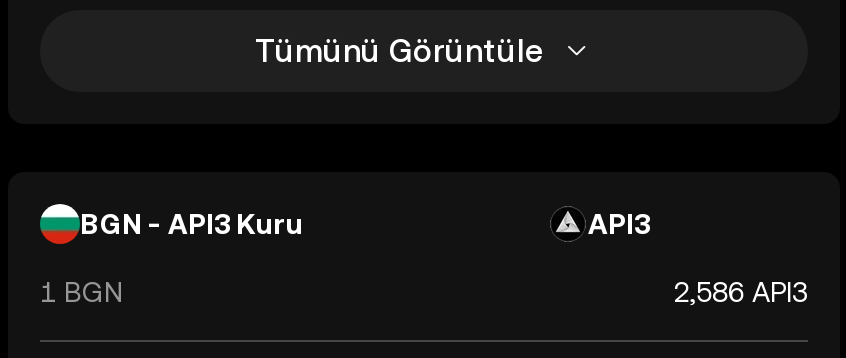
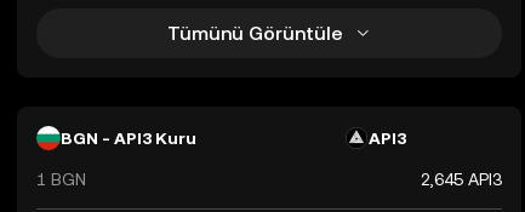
[674,276,808,308] 2,586 API3 -> [421,170,502,189] 2,645 API3

